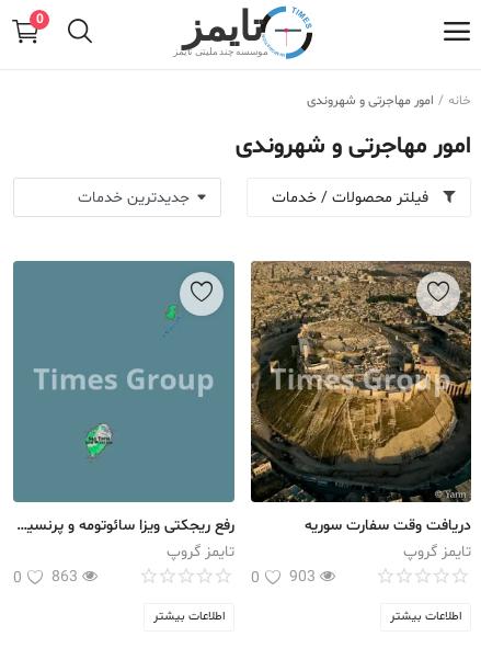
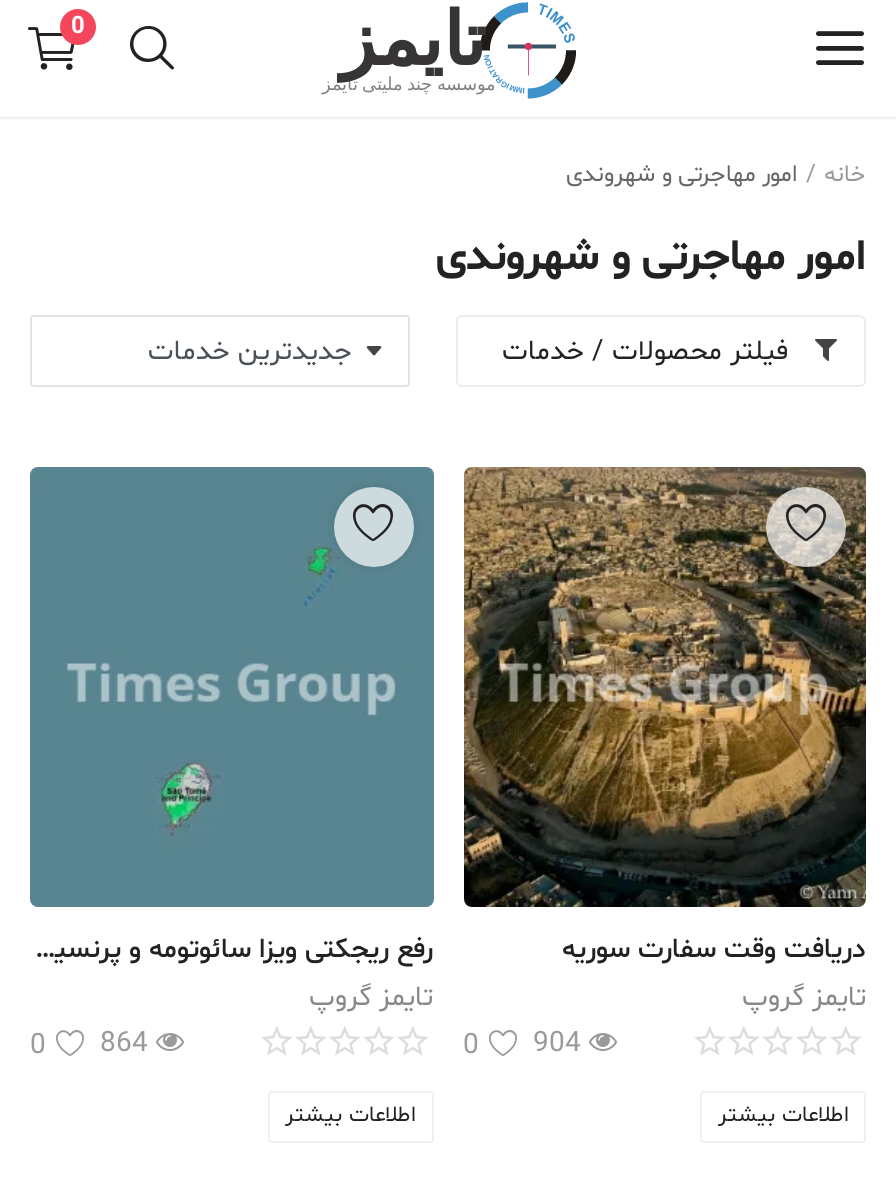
[13,567,78,589] 0 863 -> [30,1025,148,1065] 0 864
[250,567,315,589] 0 903 -> [463,1025,581,1065] 0 904

